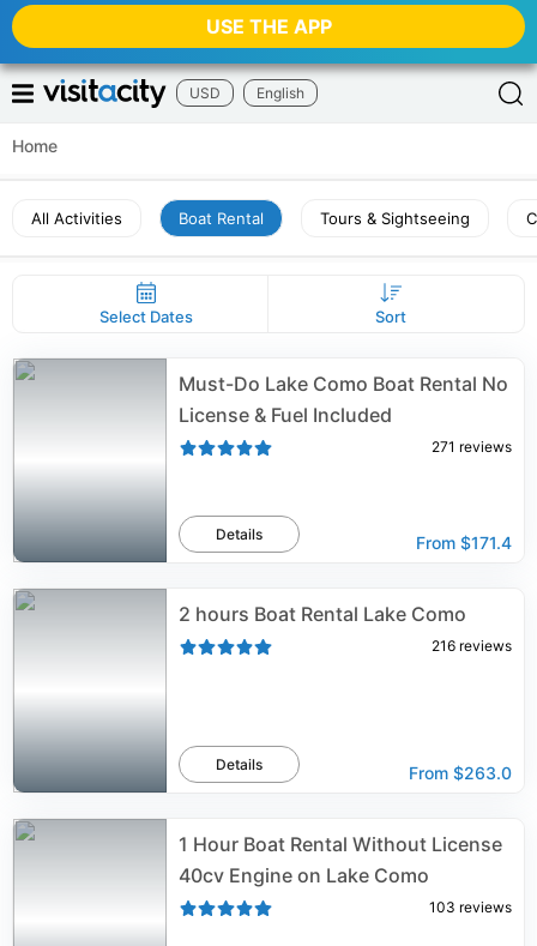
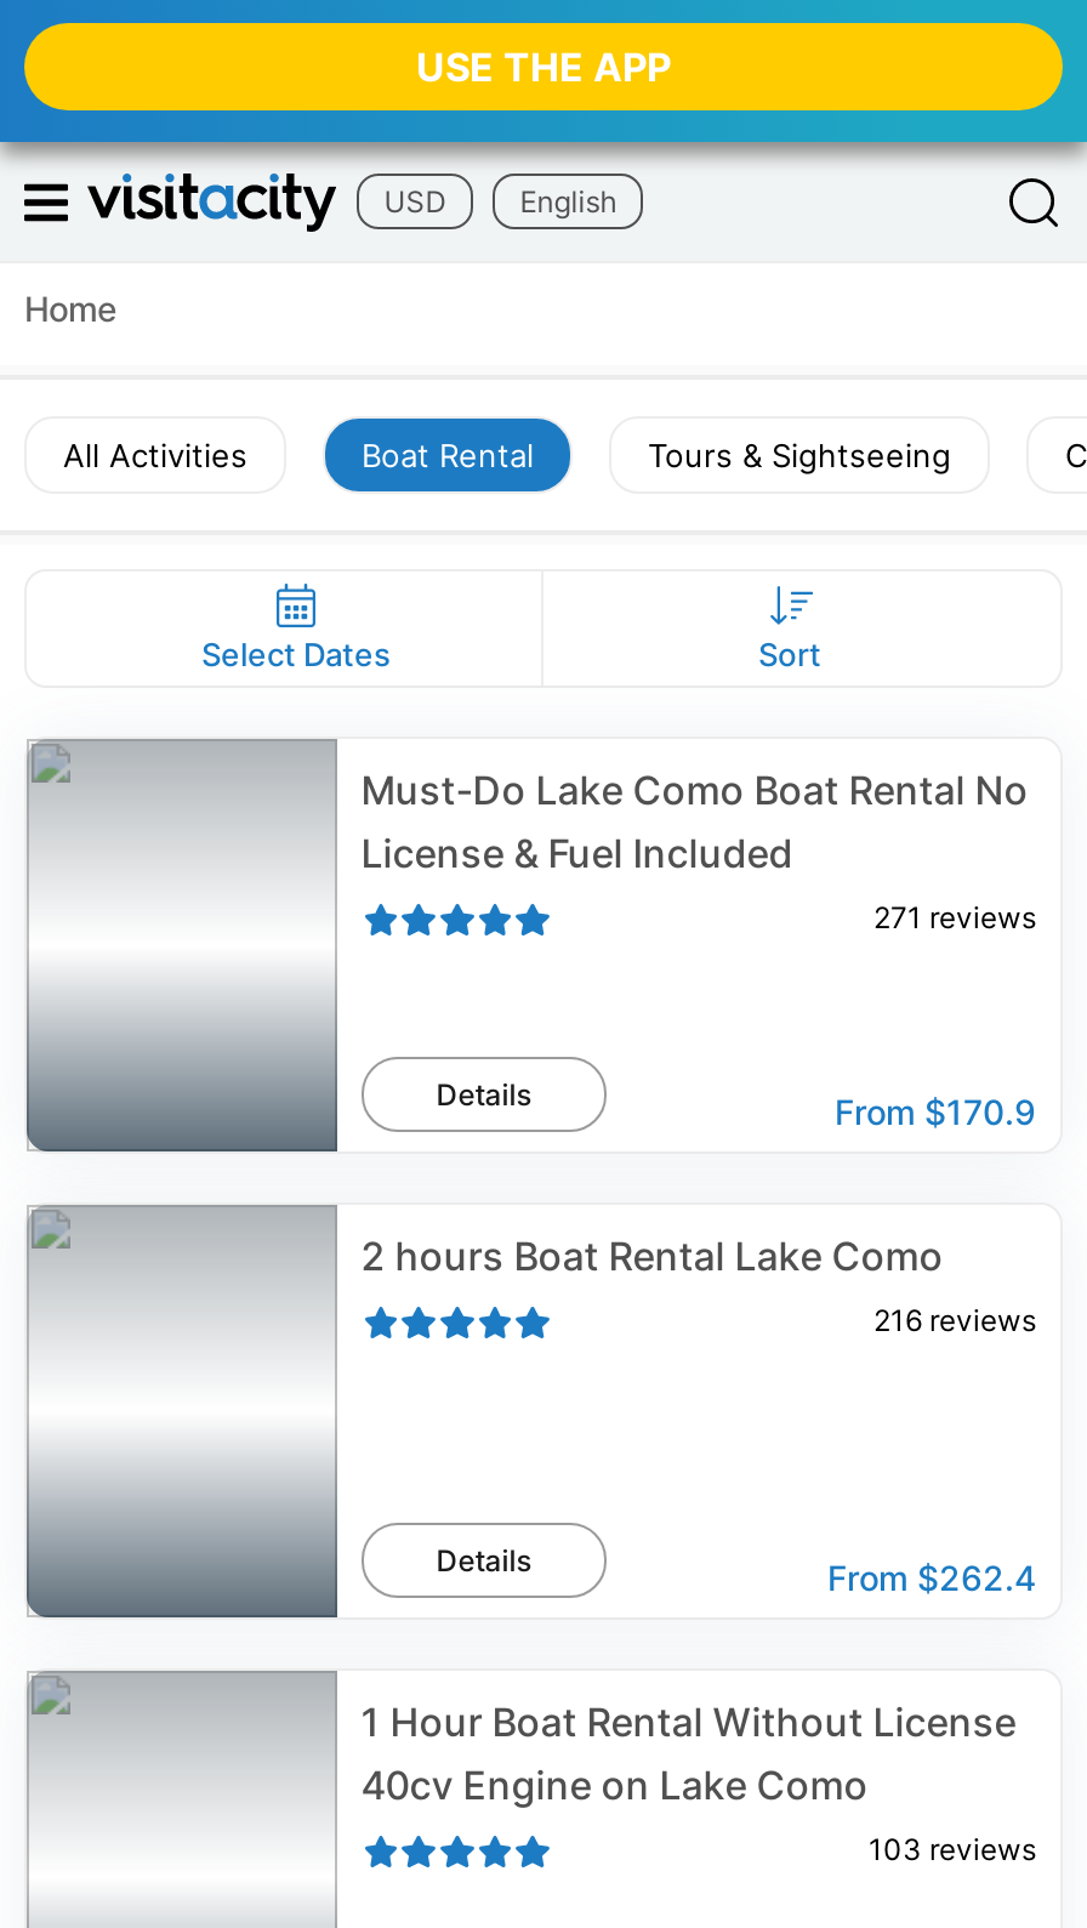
[416,532,512,553] From $171.4 -> [835,1091,1036,1132] From $170.9
[409,763,512,783] From $263.0 -> [827,1557,1036,1598] From $262.4

